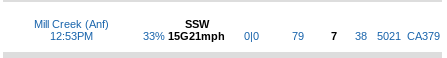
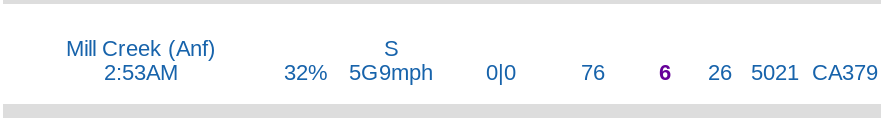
[168,18,225,42] SSW | 15G21mph -> [349,36,433,84] S | 5G9mph
[50,30,165,42] 12:53PM | 33% -> [104,60,328,84] 2:53AM | 32%
[292,30,304,42] 79 -> [581,60,605,84] 76
[331,30,337,42] 7 -> [659,60,671,84] 6
[355,30,367,42] 38 -> [708,60,732,84] 26

